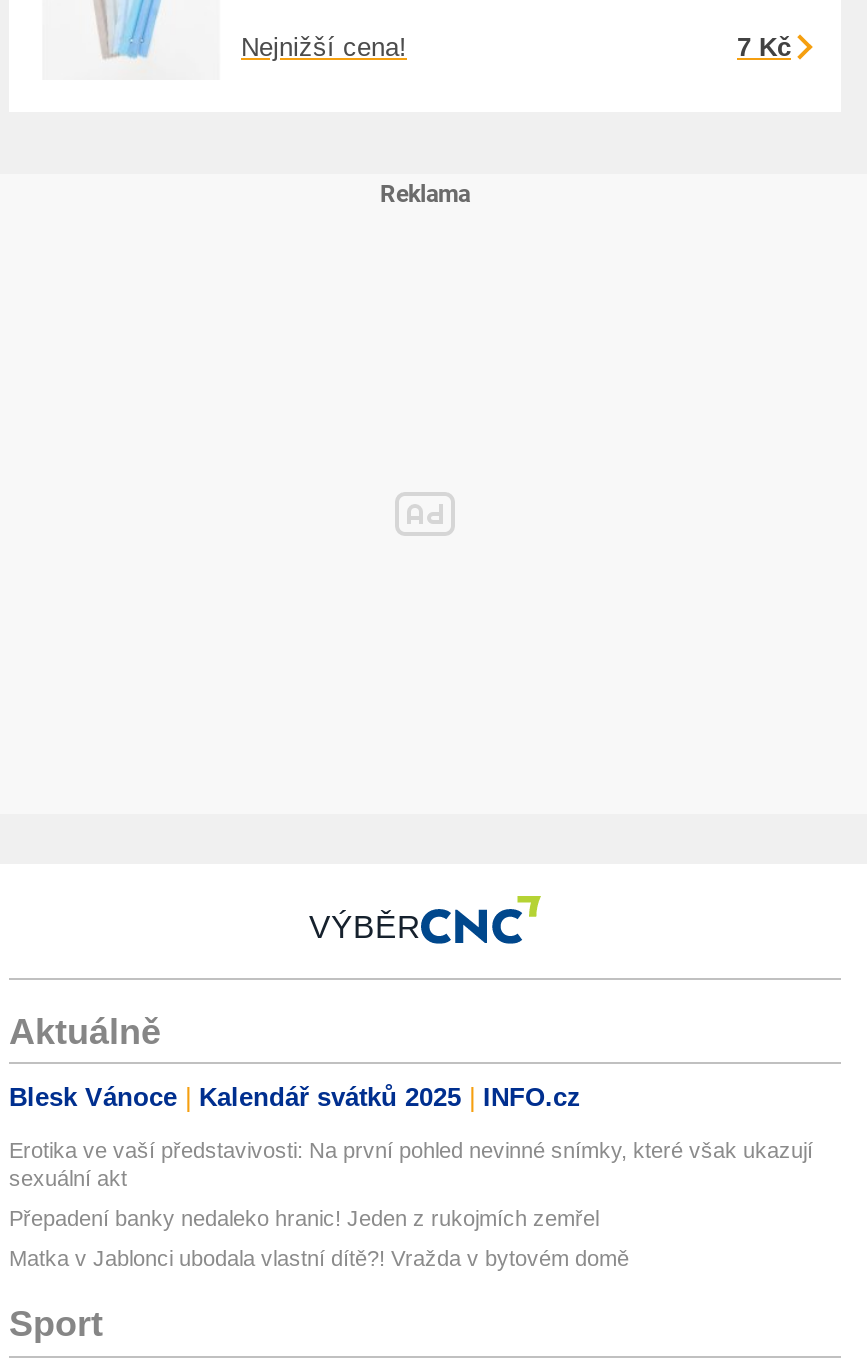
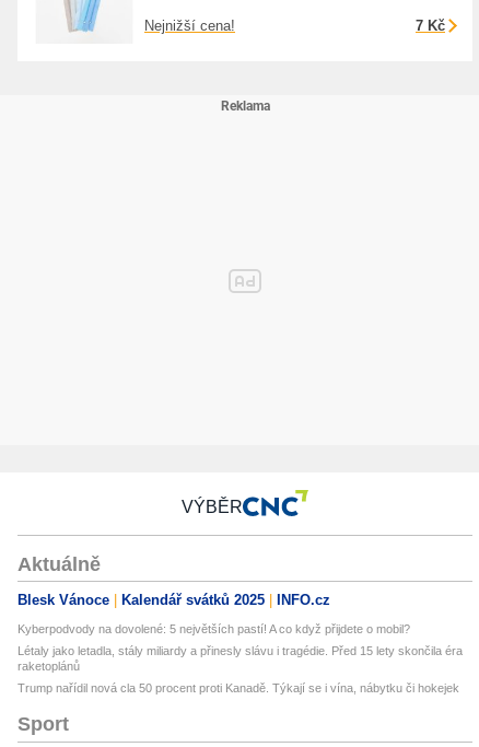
[9,1138,813,1190] Erotika ve vaší představivosti: Na první pohled nevinné snímky, které však ukazují | sexuální akt -> [17,622,410,636] Kyberpodvody na dovolené: 5 největších pastí! A co když přijdete o mobil?
[9,1206,599,1230] Přepadení banky nedaleko hranic! Jeden z rukojmích zemřel -> [17,644,463,673] Létaly jako letadla, stály miliardy a přinesly slávu i tragédie. Před 15 lety skončila éra | raketoplánů
[9,1246,629,1270] Matka v Jablonci ubodala vlastní dítě?! Vražda v bytovém domě -> [17,681,459,695] Trump nařídil nová cla 50 procent proti Kanadě. Týkají se i vína, nábytku či hokejek

